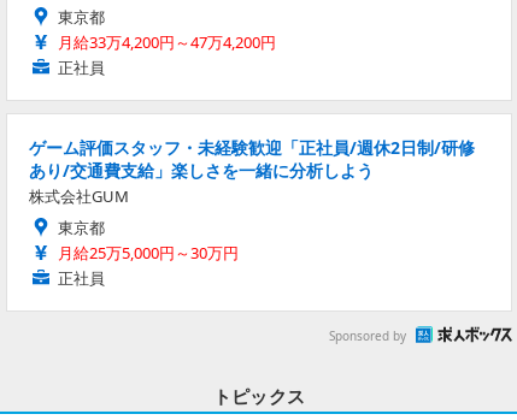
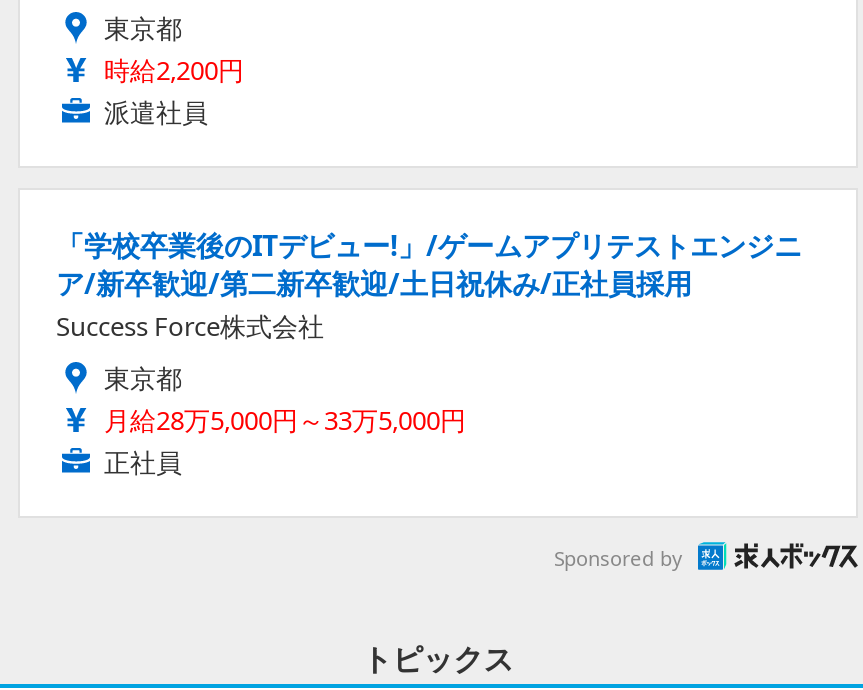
[58,32,276,79] 月給33万4,200円～47万4,200円 | 正社員 -> [104,53,244,131] 時給2,200円 | 派遣社員
[29,136,475,207] ゲーム評価スタッフ・未経験歓迎「正社員/週休2日制/研修 | あり/交通費支給」楽しさを一緒に分析しよう | 株式会社GUM -> [56,227,802,345] 「学校卒業後のITデビュー!」/ゲームアプリテストエンジニ | ア/新卒歓迎/第二新卒歓迎/土日祝休み/正社員採用 | Success Force株式会社
[58,242,239,264] 月給25万5,000円～30万円 -> [104,403,466,439] 月給28万5,000円～33万5,000円

